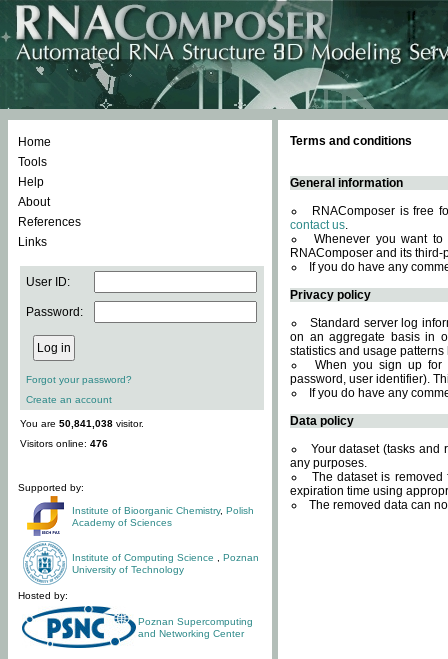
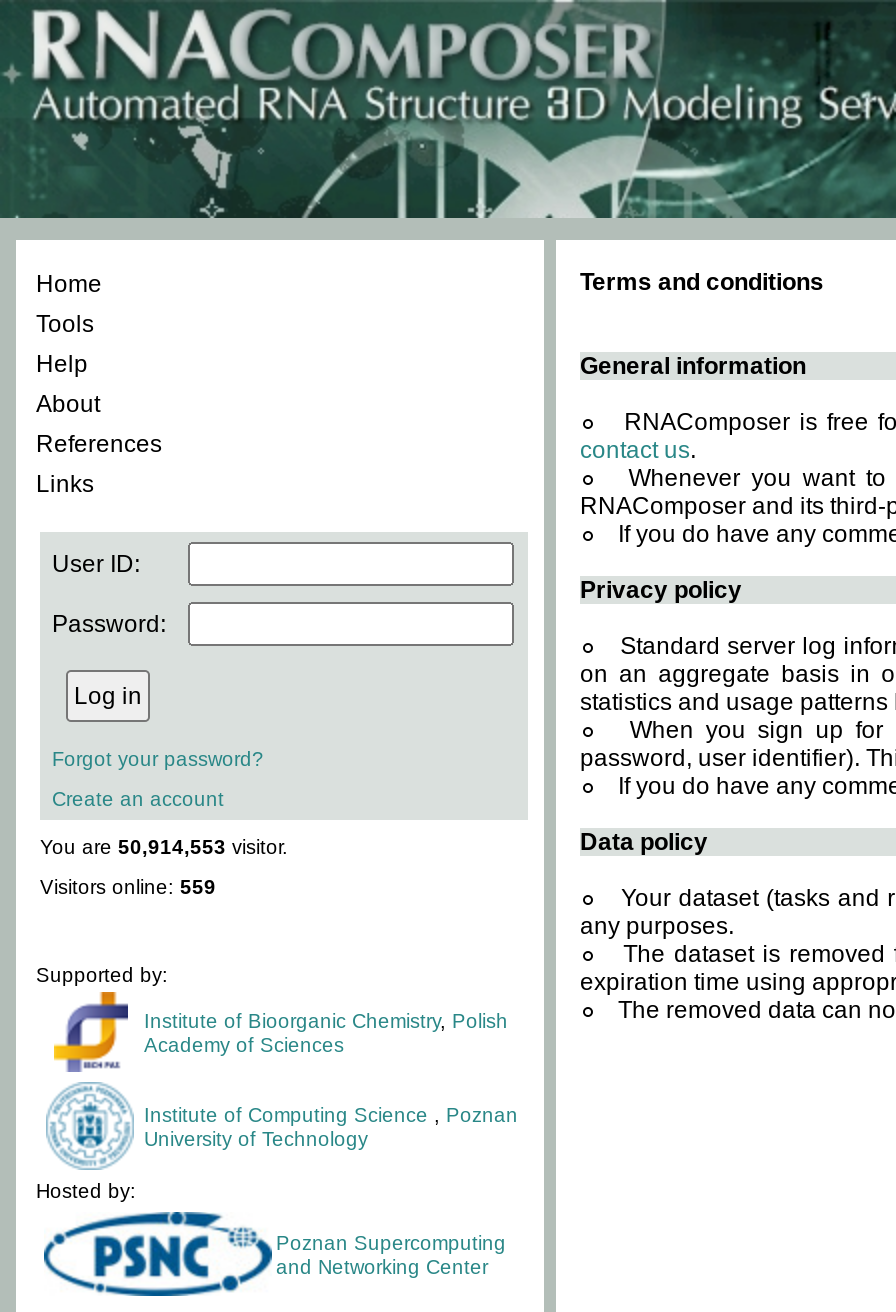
[20,418,144,429] You are 50,841,038 visitor. -> [40,836,288,858] You are 50,914,553 visitor.
[20,438,108,449] Visitors online: 476 -> [40,876,216,898] Visitors online: 559

